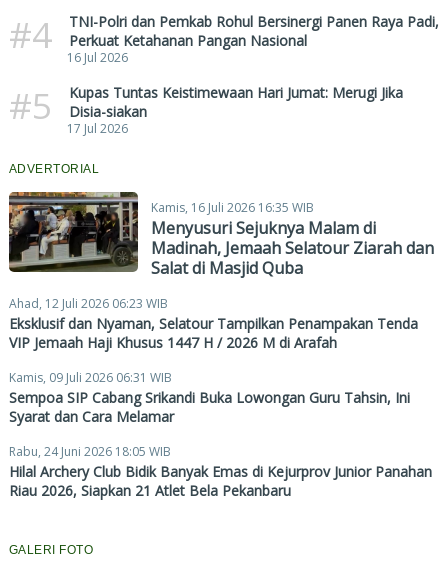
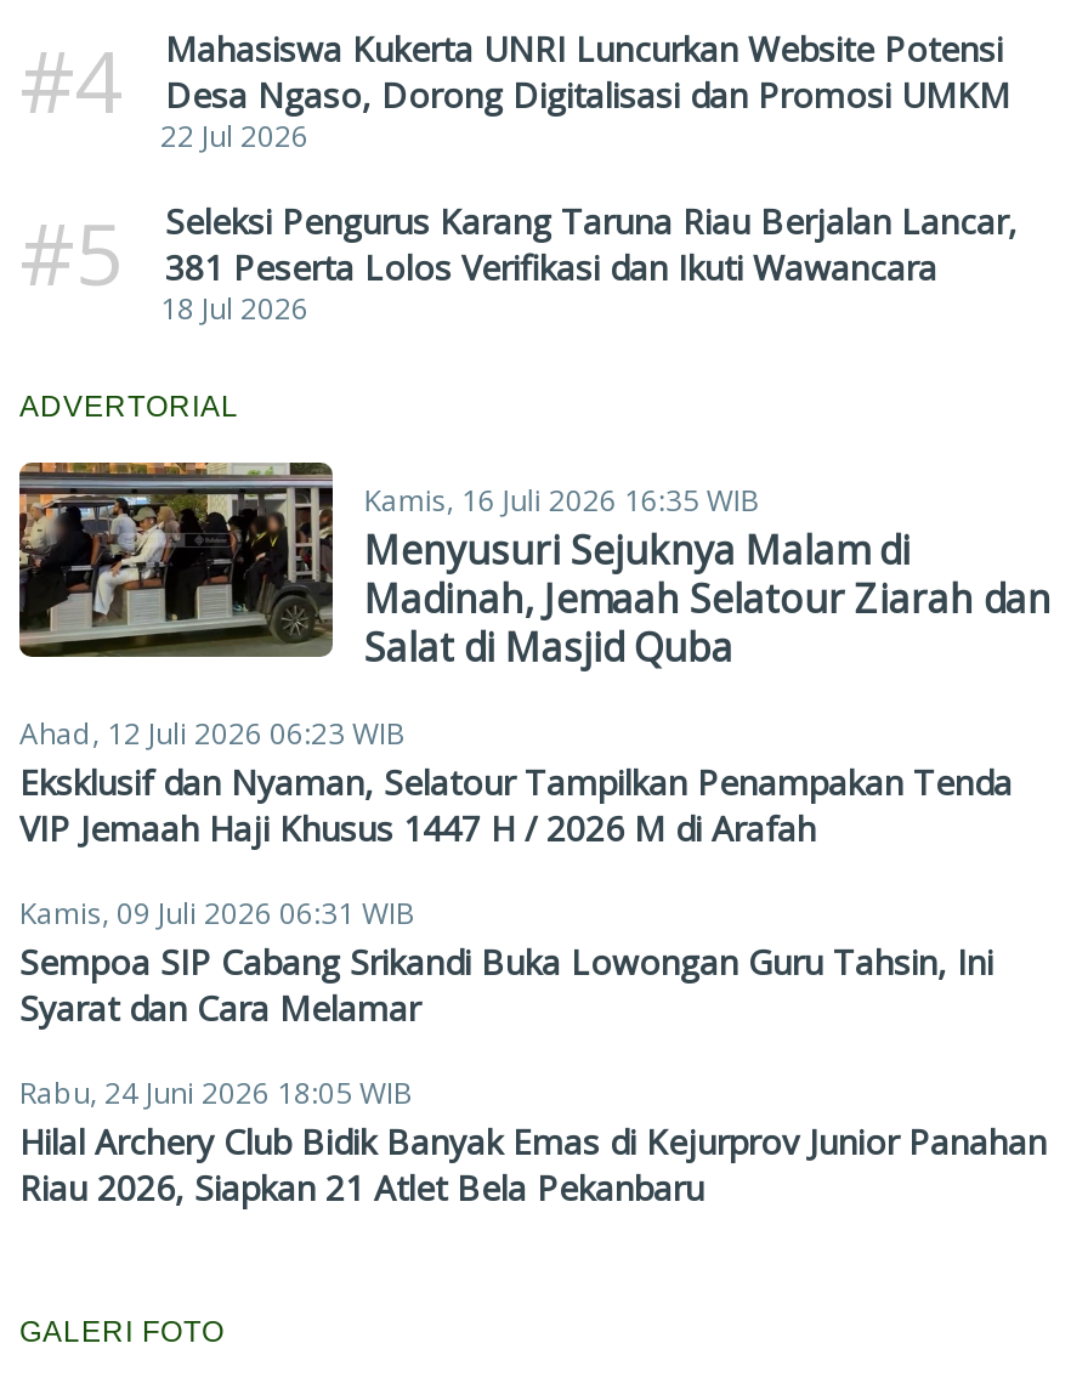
[67,12,439,66] TNI-Polri dan Pemkab Rohul Bersinergi Panen Raya Padi, | Perkuat Ketahanan Pangan Nasional | 16 Jul 2026 -> [160,26,1010,157] Mahasiswa Kukerta UNRI Luncurkan Website Potensi | Desa Ngaso, Dorong Digitalisasi dan Promosi UMKM | 22 Jul 2026
[67,83,403,137] Kupas Tuntas Keistimewaan Hari Jumat: Merugi Jika | Disia-siakan | 17 Jul 2026 -> [160,198,1018,330] Seleksi Pengurus Karang Taruna Riau Berjalan Lancar, | 381 Peserta Lolos Verifikasi dan Ikuti Wawancara | 18 Jul 2026

